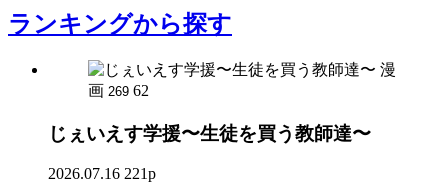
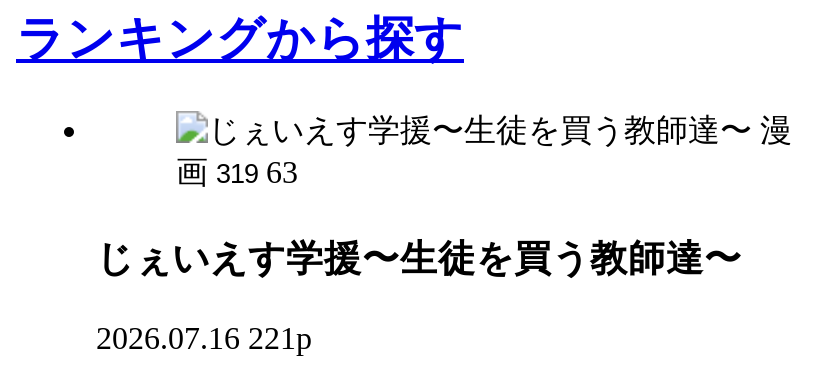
[88,82,149,99] 画 269 62 -> [176,155,298,189] 画 319 63

